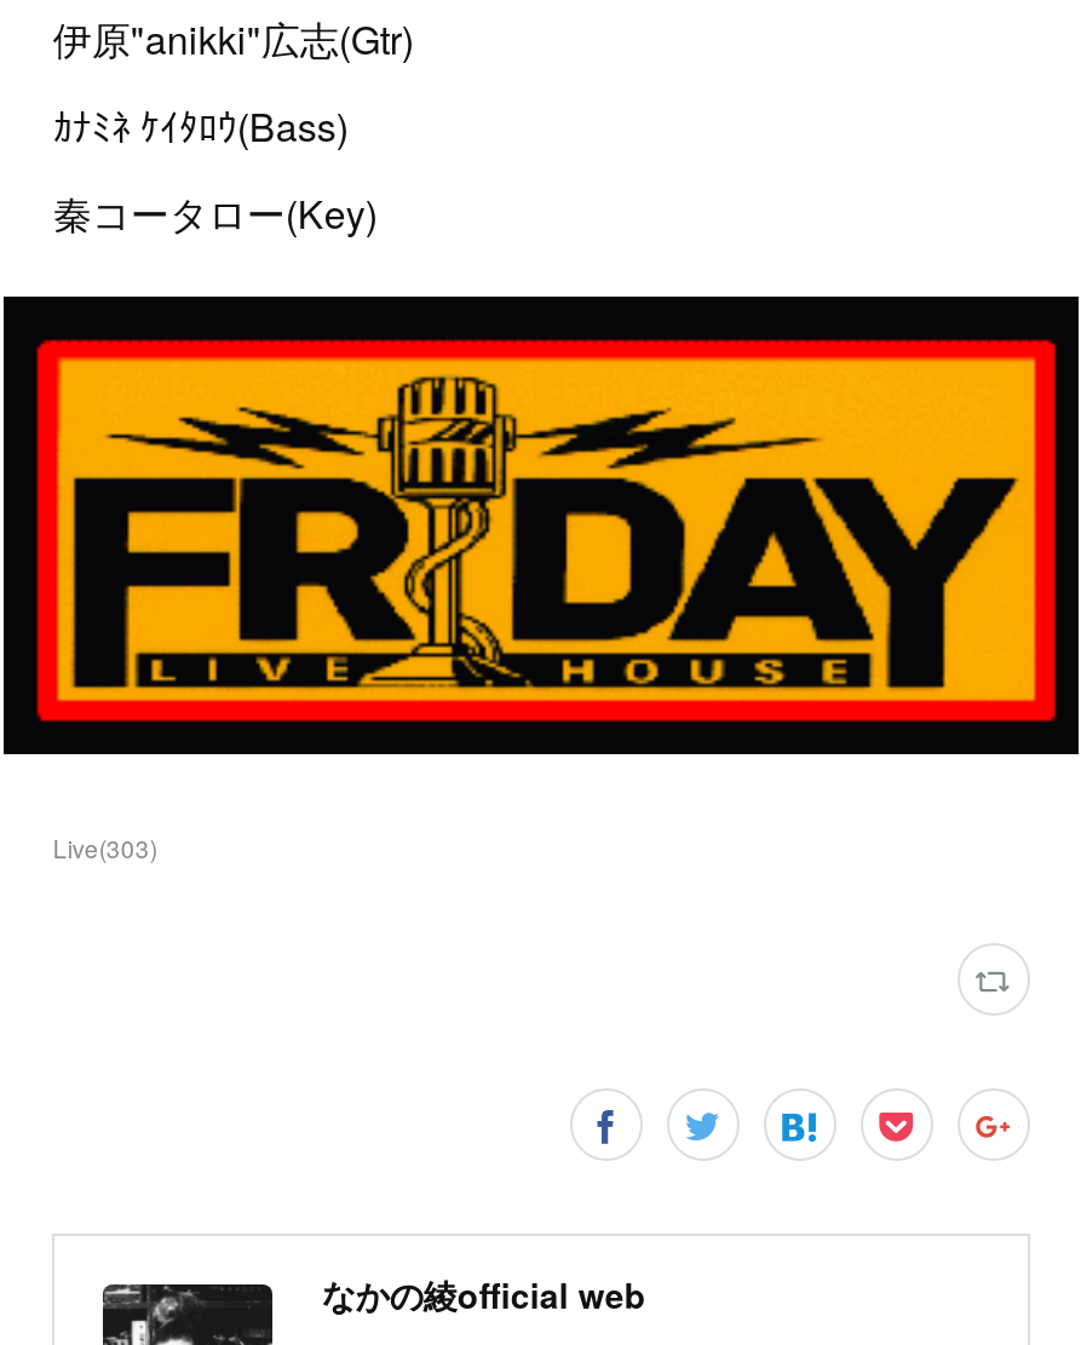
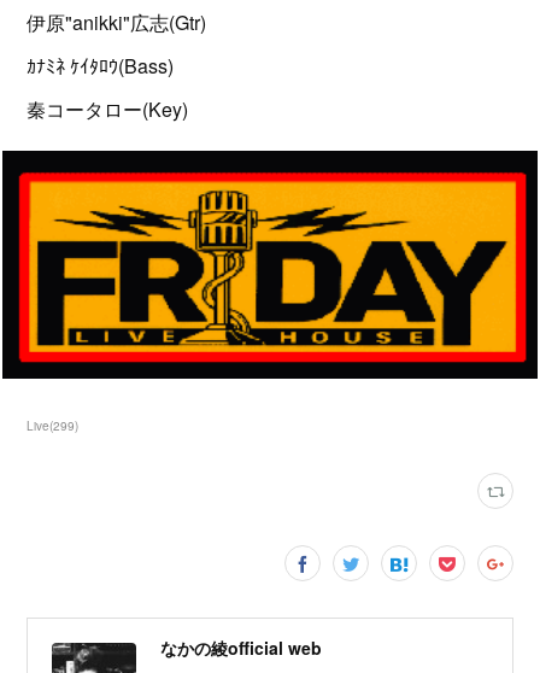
[53,832,157,866] Live(303) -> [27,417,79,434] Live(299)

